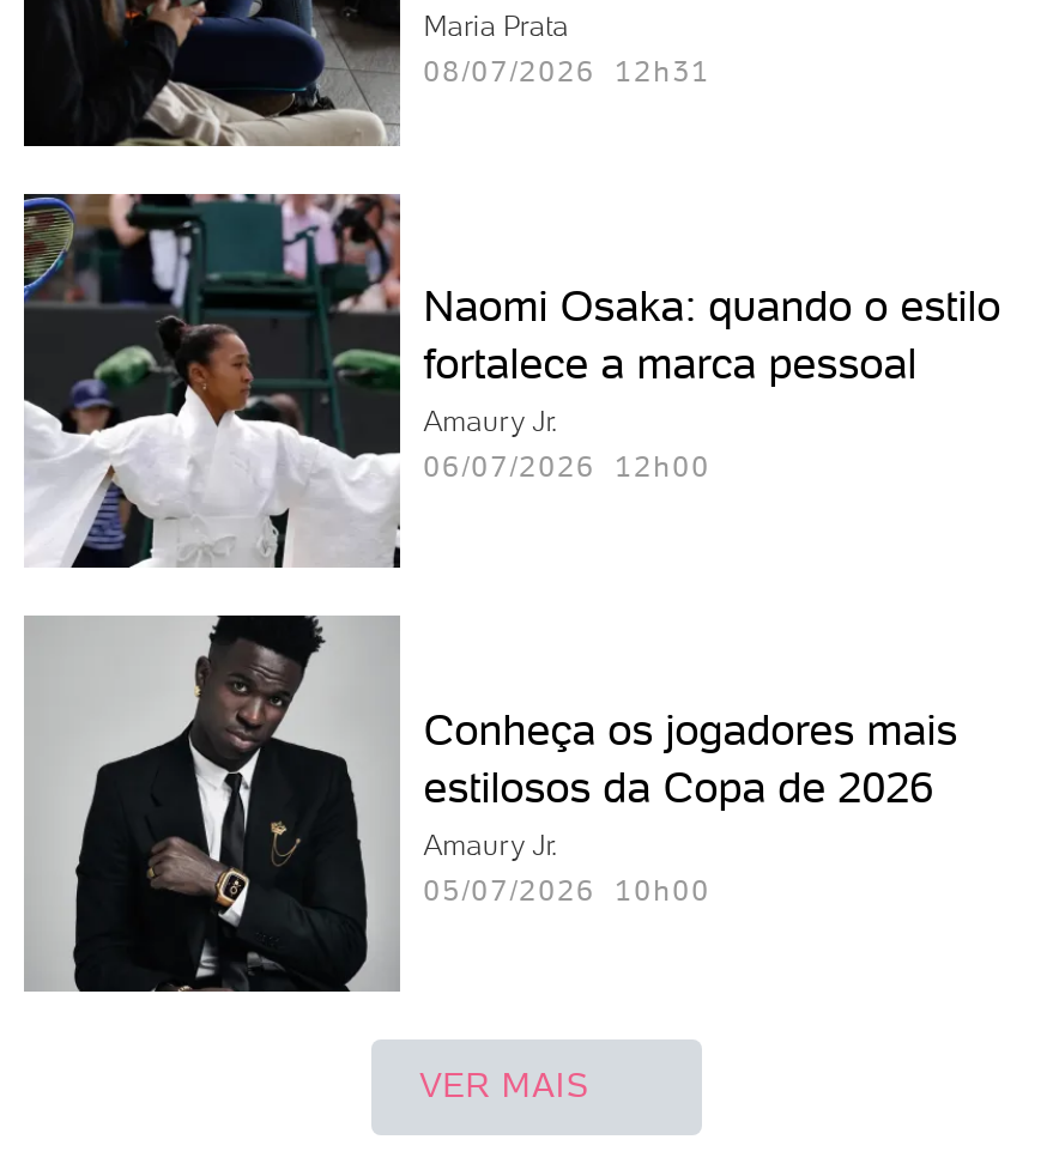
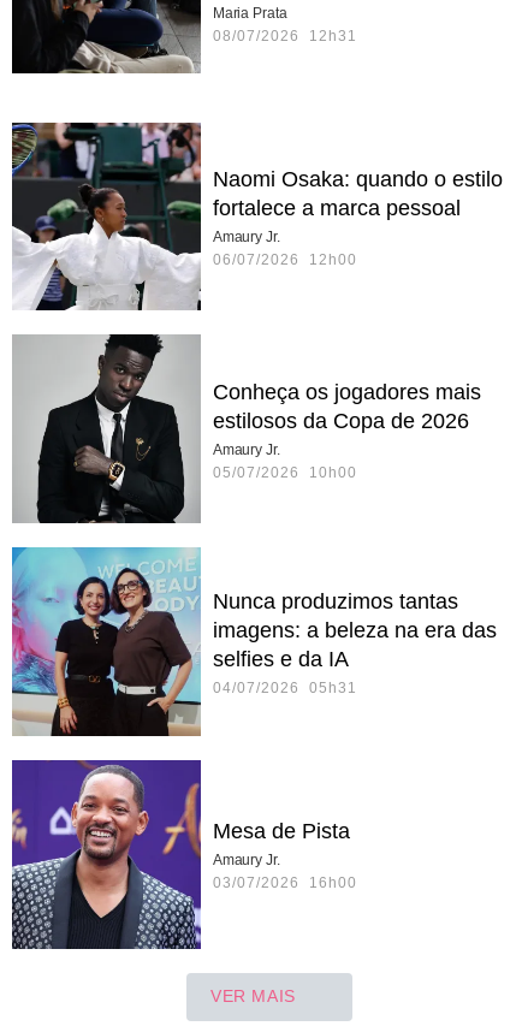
none -> [11,546,497,737] [image] | Nunca produzimos tantas | imagens: a beleza na era das | selfies e da IA | 04/07/2026 05h31
none -> [12,759,357,950] [image] | Mesa de Pista | Amaury Jr. | 03/07/2026 16h00

